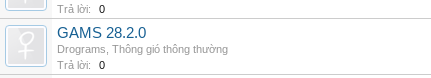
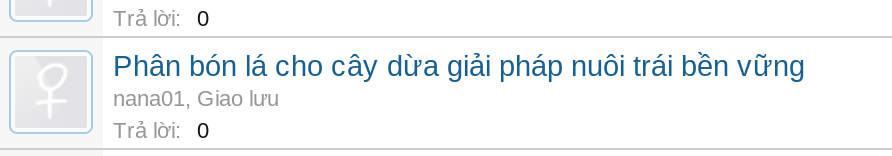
[57,25,228,55] GAMS 28.2.0 | Drograms, Thông gió thông thường -> [113,50,805,110] Phân bón lá cho cây dừa giải pháp nuôi trái bền vững | nana01, Giao lưu

